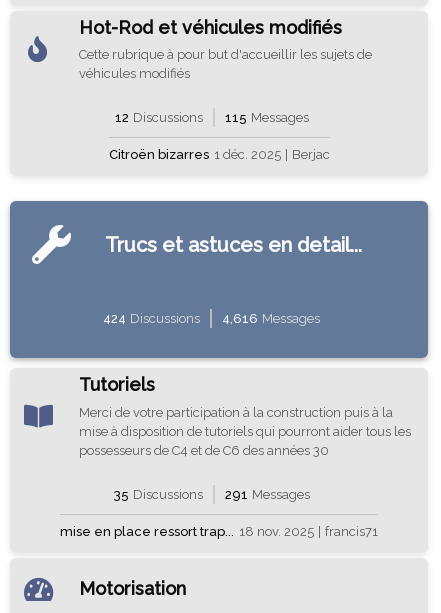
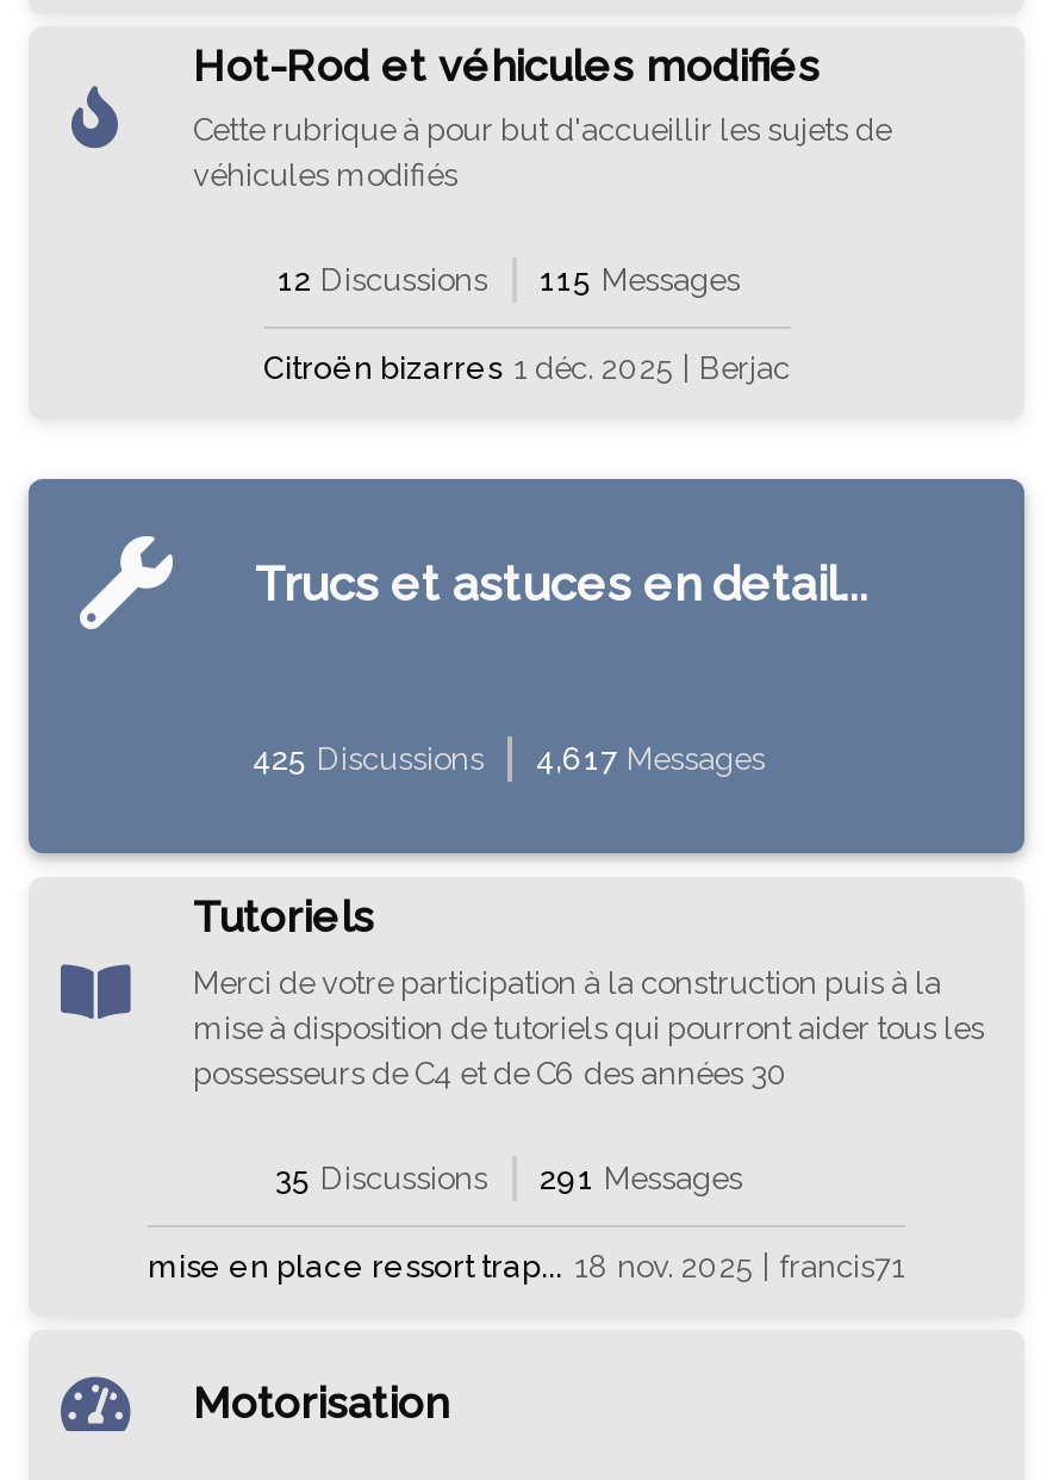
[103,311,200,326] 424 Discussions -> [253,741,484,777] 425 Discussions
[222,311,320,326] 4,616 Messages -> [536,741,765,777] 4,617 Messages

